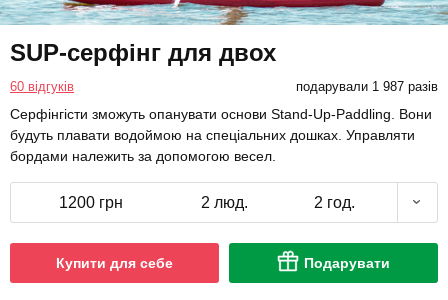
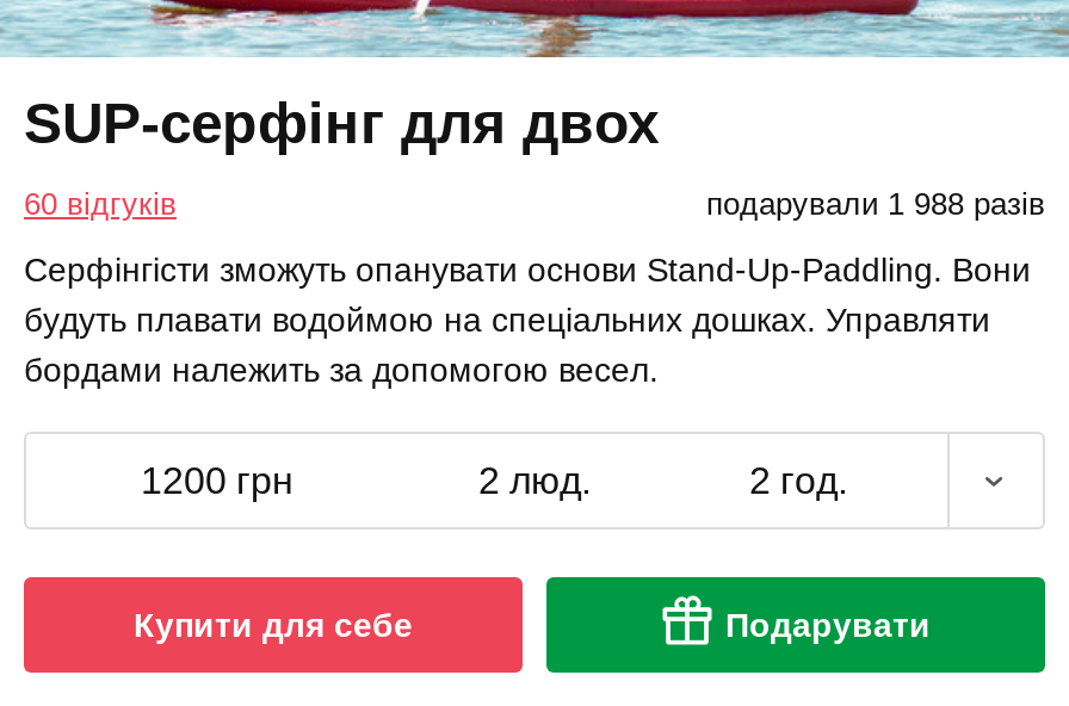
[296,79,438,94] подарували 1 987 разів -> [706,187,1045,223] подарували 1 988 разів

